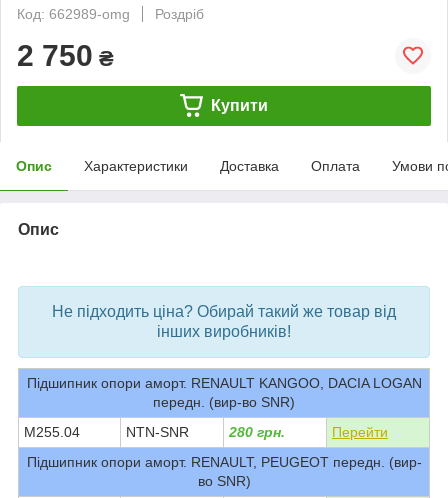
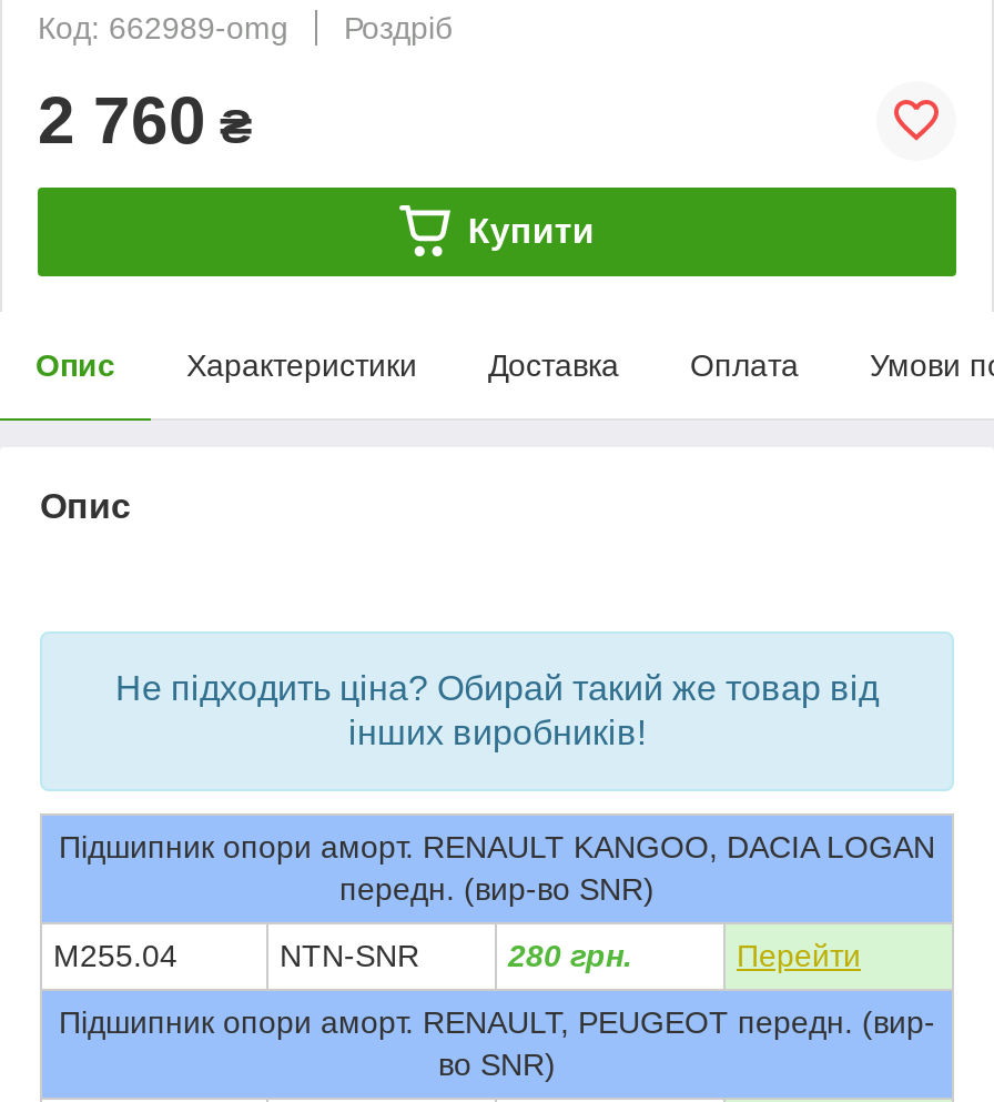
[17,39,114,72] 2 750 ₴ -> [38,83,253,156] 2 760 ₴

